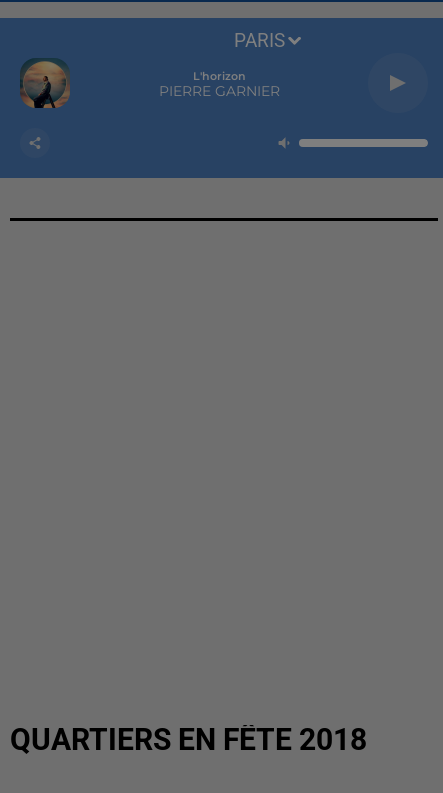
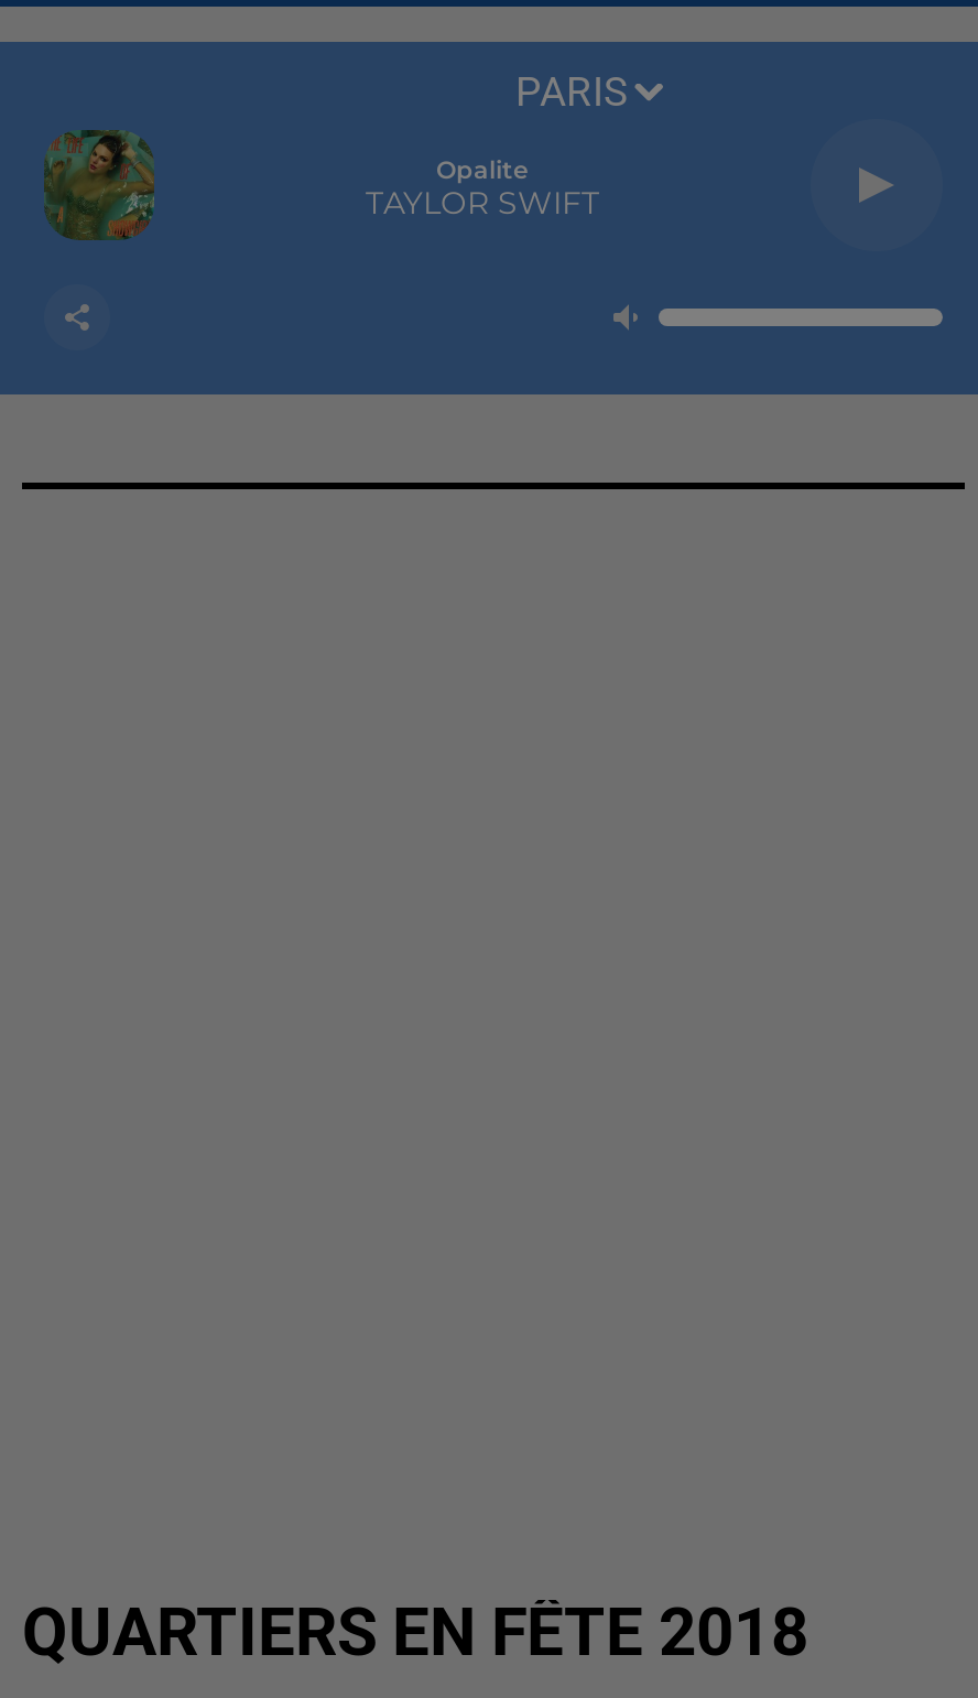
[20,58,71,109] [image] -> [44,130,156,242] [image]
[158,69,279,100] L'horizon | PIERRE GARNIER -> [366,154,599,223] Opalite | TAYLOR SWIFT

